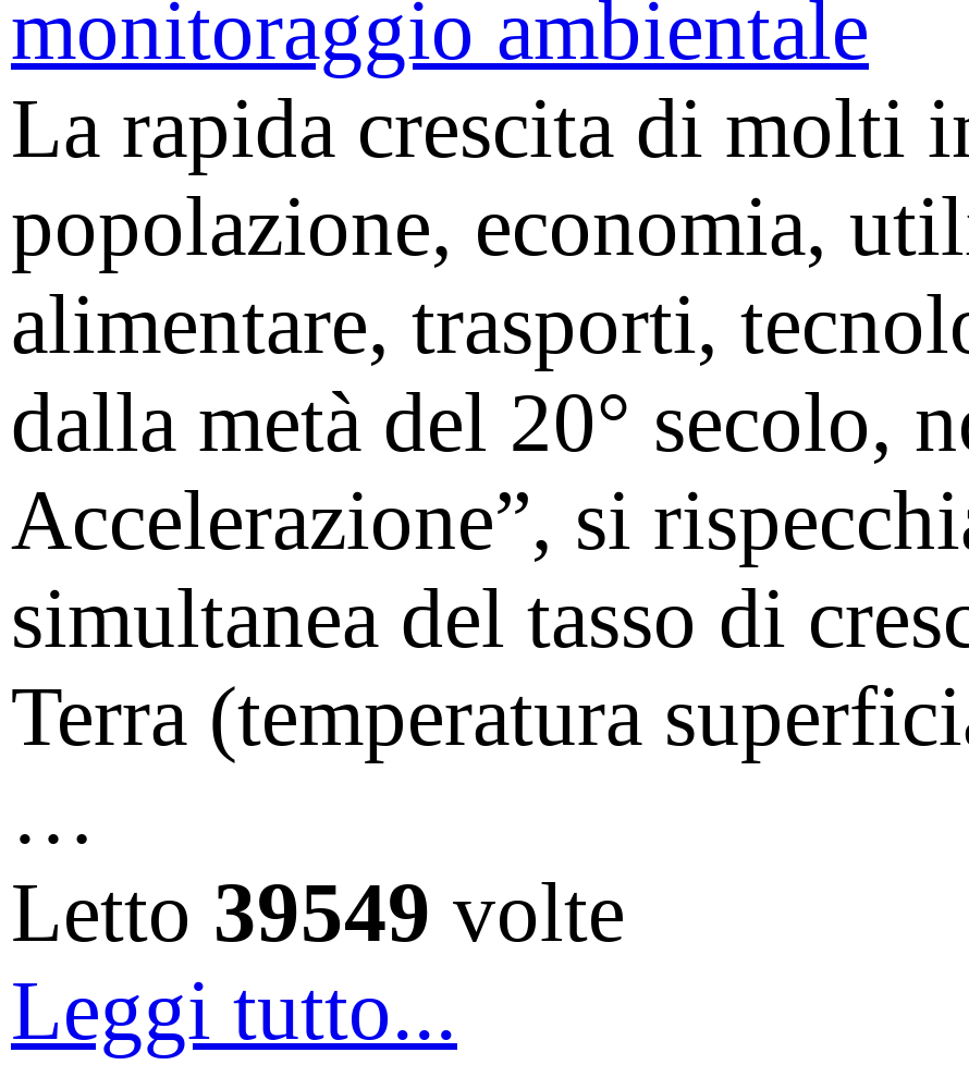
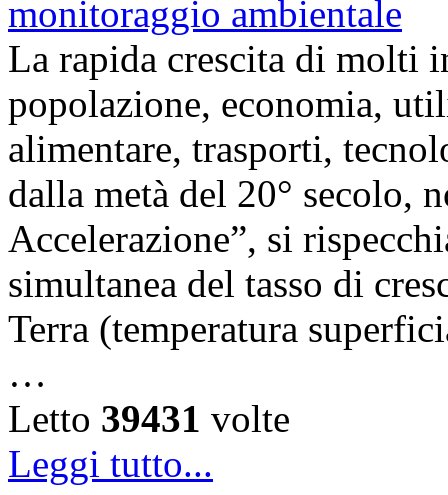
[11,866,625,959] Letto 39549 volte -> [8,397,290,440] Letto 39431 volte

